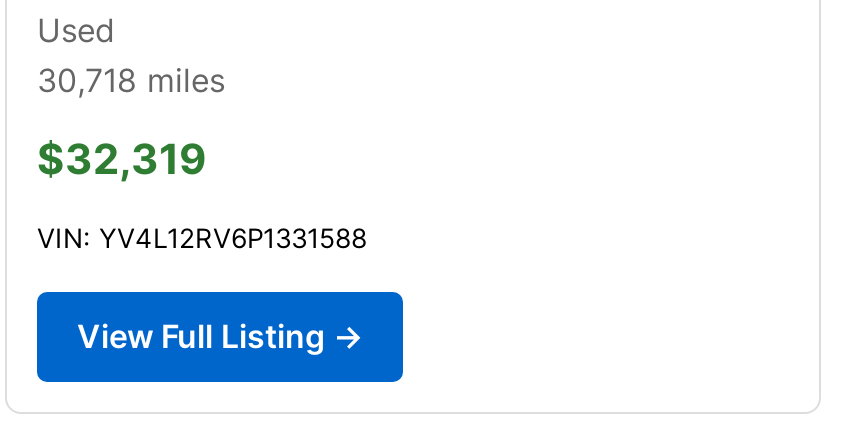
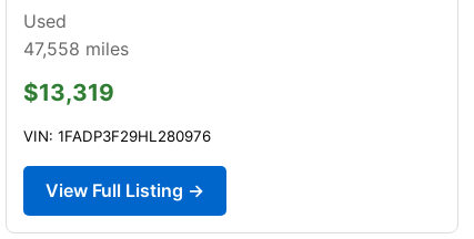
[37,60,225,100] 30,718 miles -> [23,38,129,60] 47,558 miles
[37,134,207,184] $32,319 -> [23,78,114,106] $13,319
[37,222,367,254] VIN: YV4L12RV6P1331588 -> [23,127,211,145] VIN: 1FADP3F29HL280976

